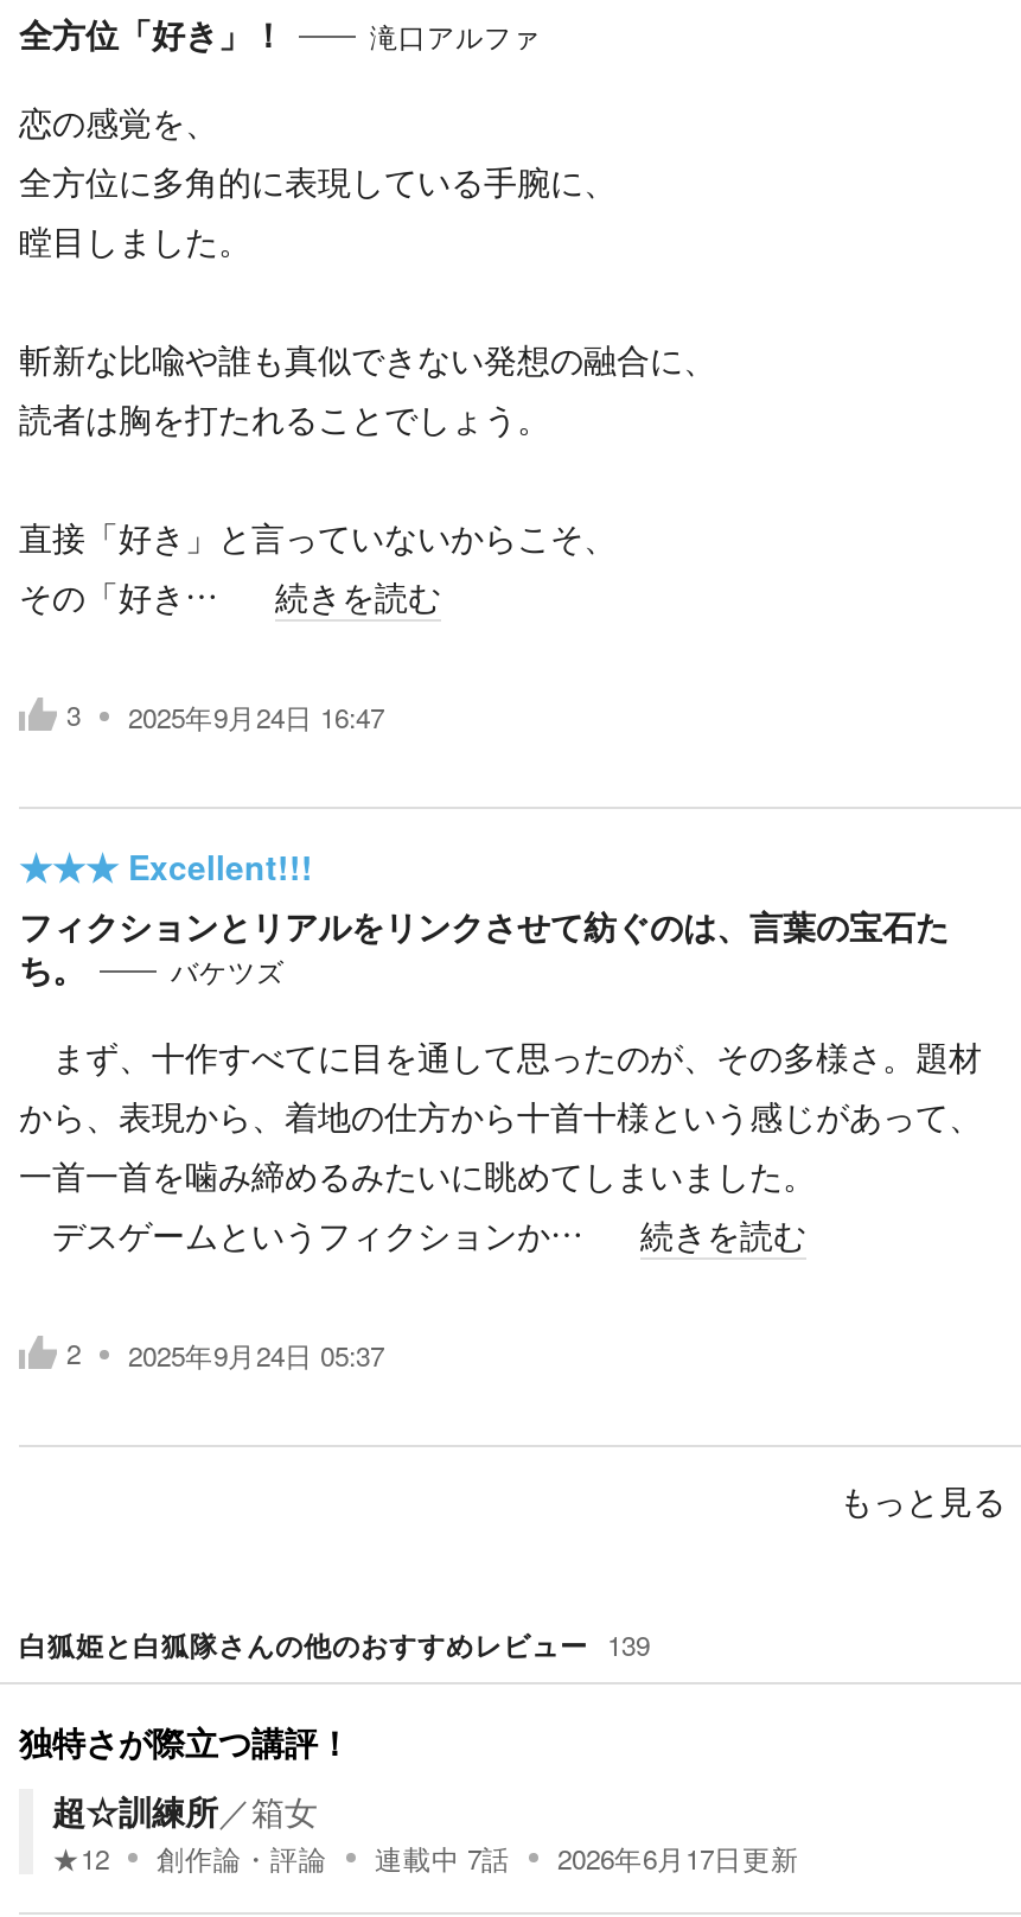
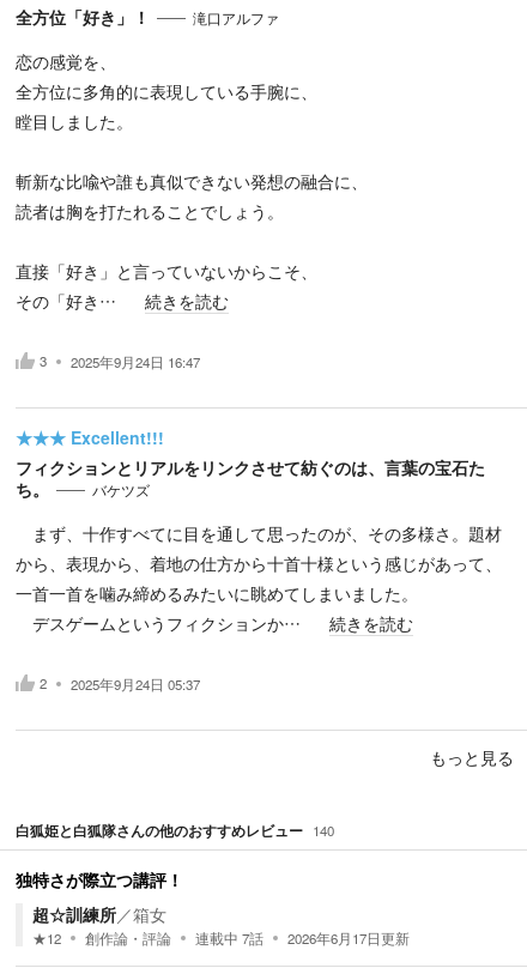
[19,1624,650,1665] 白狐姫と白狐隊さんの他のおすすめレビュー 139 -> [16,820,334,841] 白狐姫と白狐隊さんの他のおすすめレビュー 140

